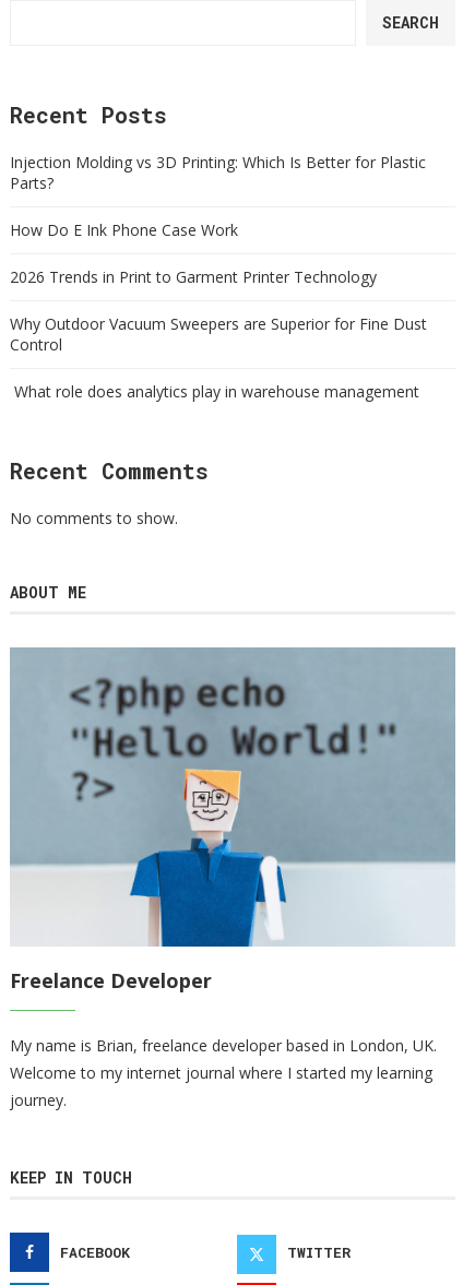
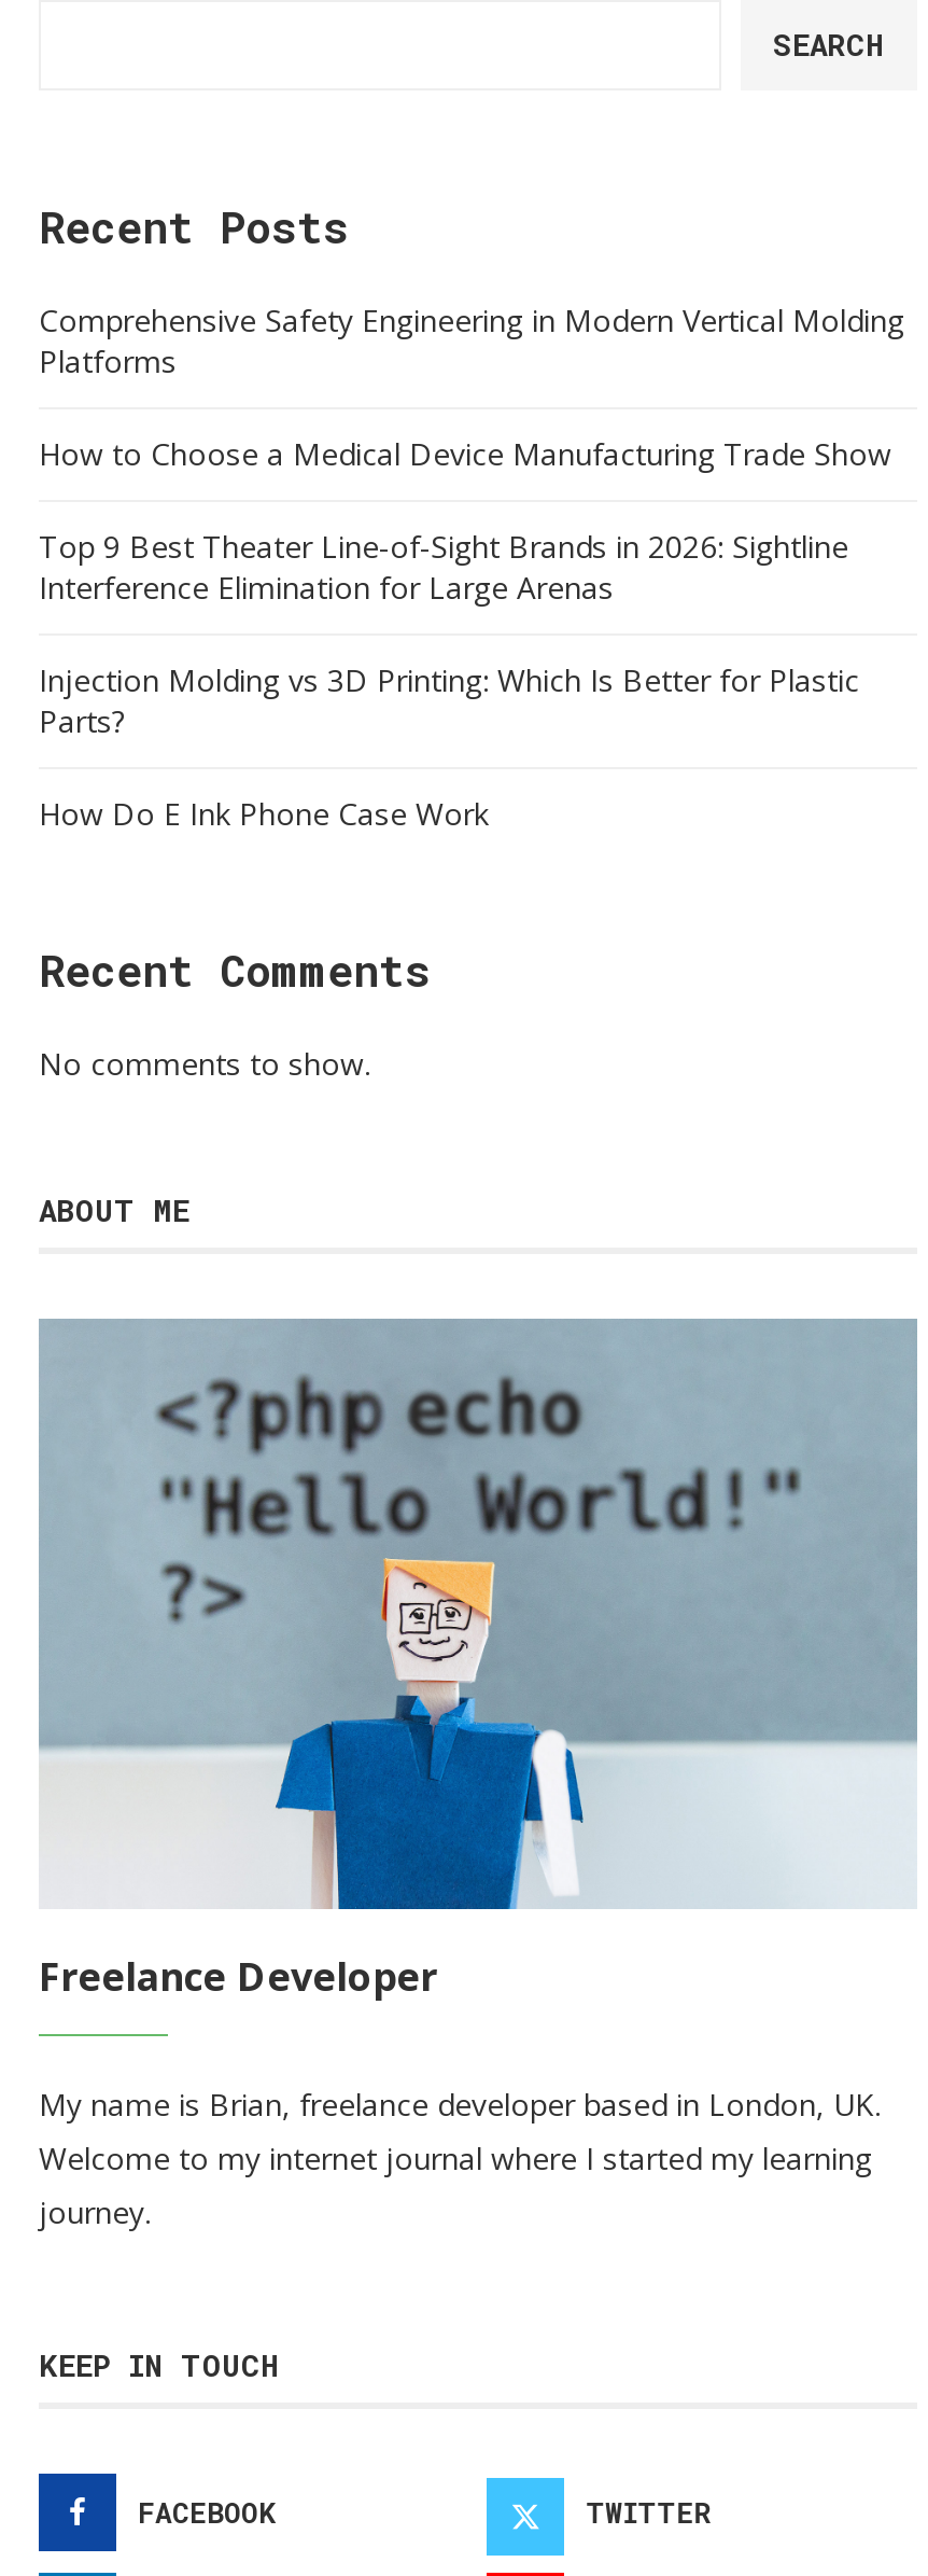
none -> [39,300,904,609] Comprehensive Safety Engineering in Modern Vertical Molding | Platforms | How to Choose a Medical Device Manufacturing Trade Show | Top 9 Best Theater Line-of-Sight Brands in 2026: Sightline | Interference Elimination for Large Arenas
moved [10,152,426,241] -> [39,660,859,835]: Injection Molding vs 3D Printing: Which Is Better for Plastic | Parts? | How Do E Ink Phone Case Work
[10,267,427,402] 2026 Trends in Print to Garment Printer Technology | Why Outdoor Vacuum Sweepers are Superior for Fine Dust | Control | What role does analytics play in warehouse management -> none

